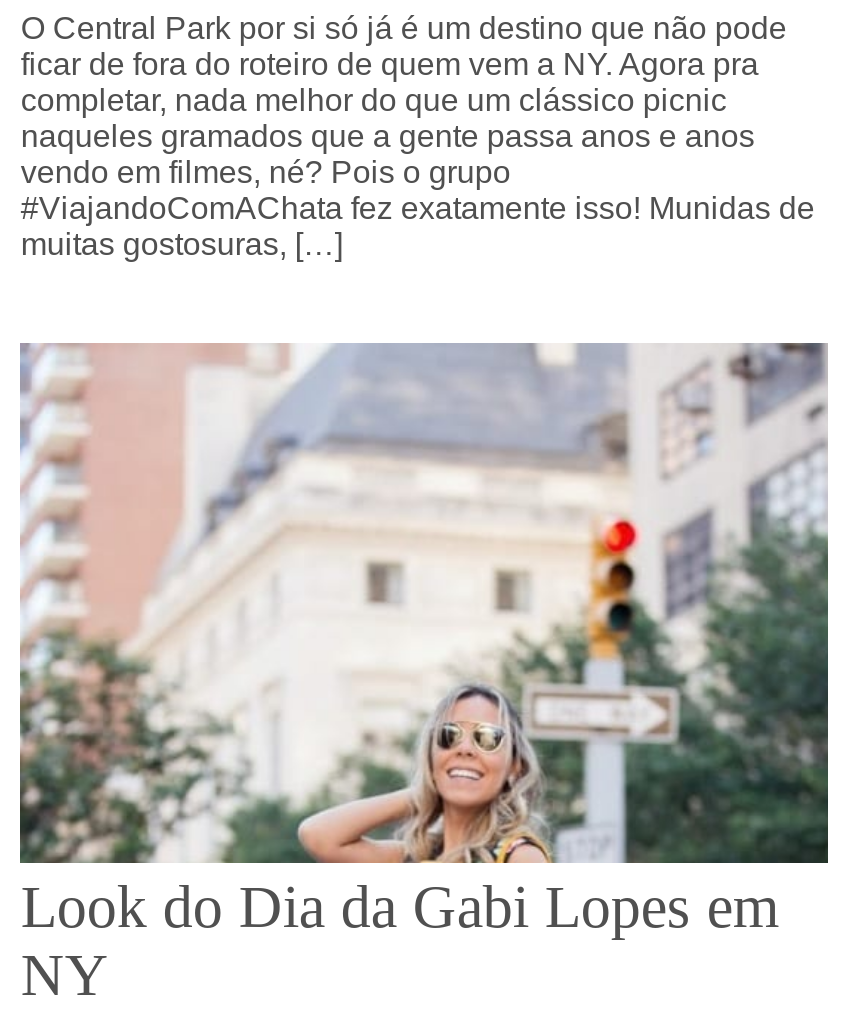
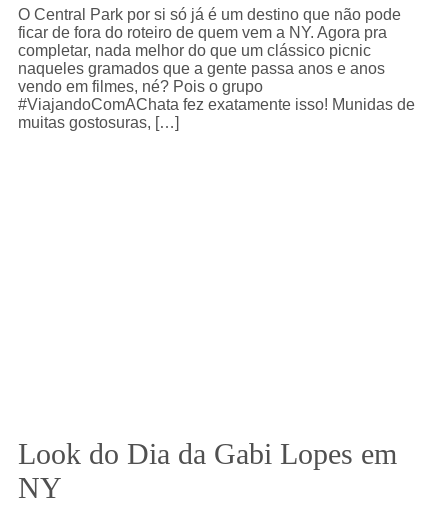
[18,341,830,865] [image] -> none

